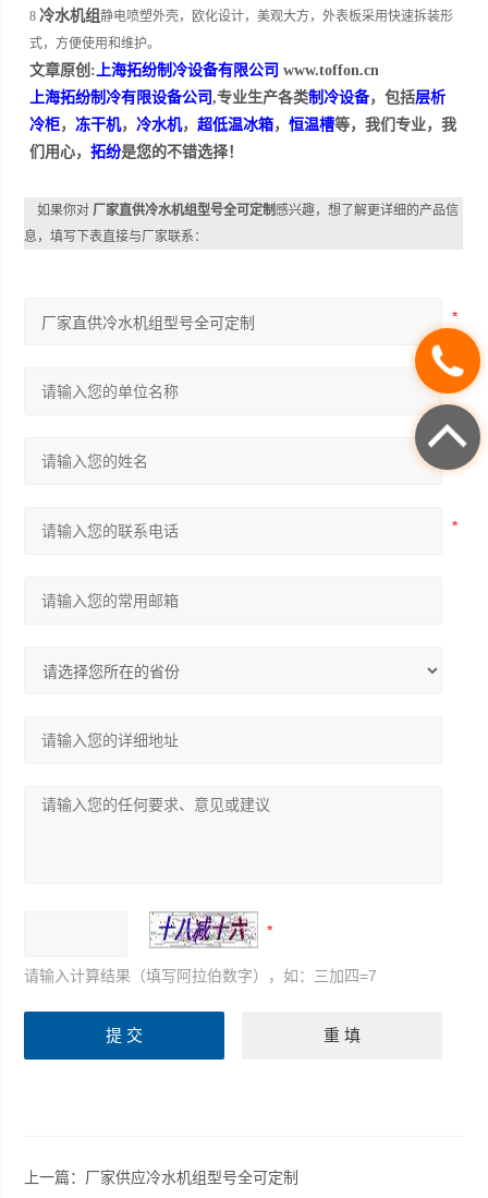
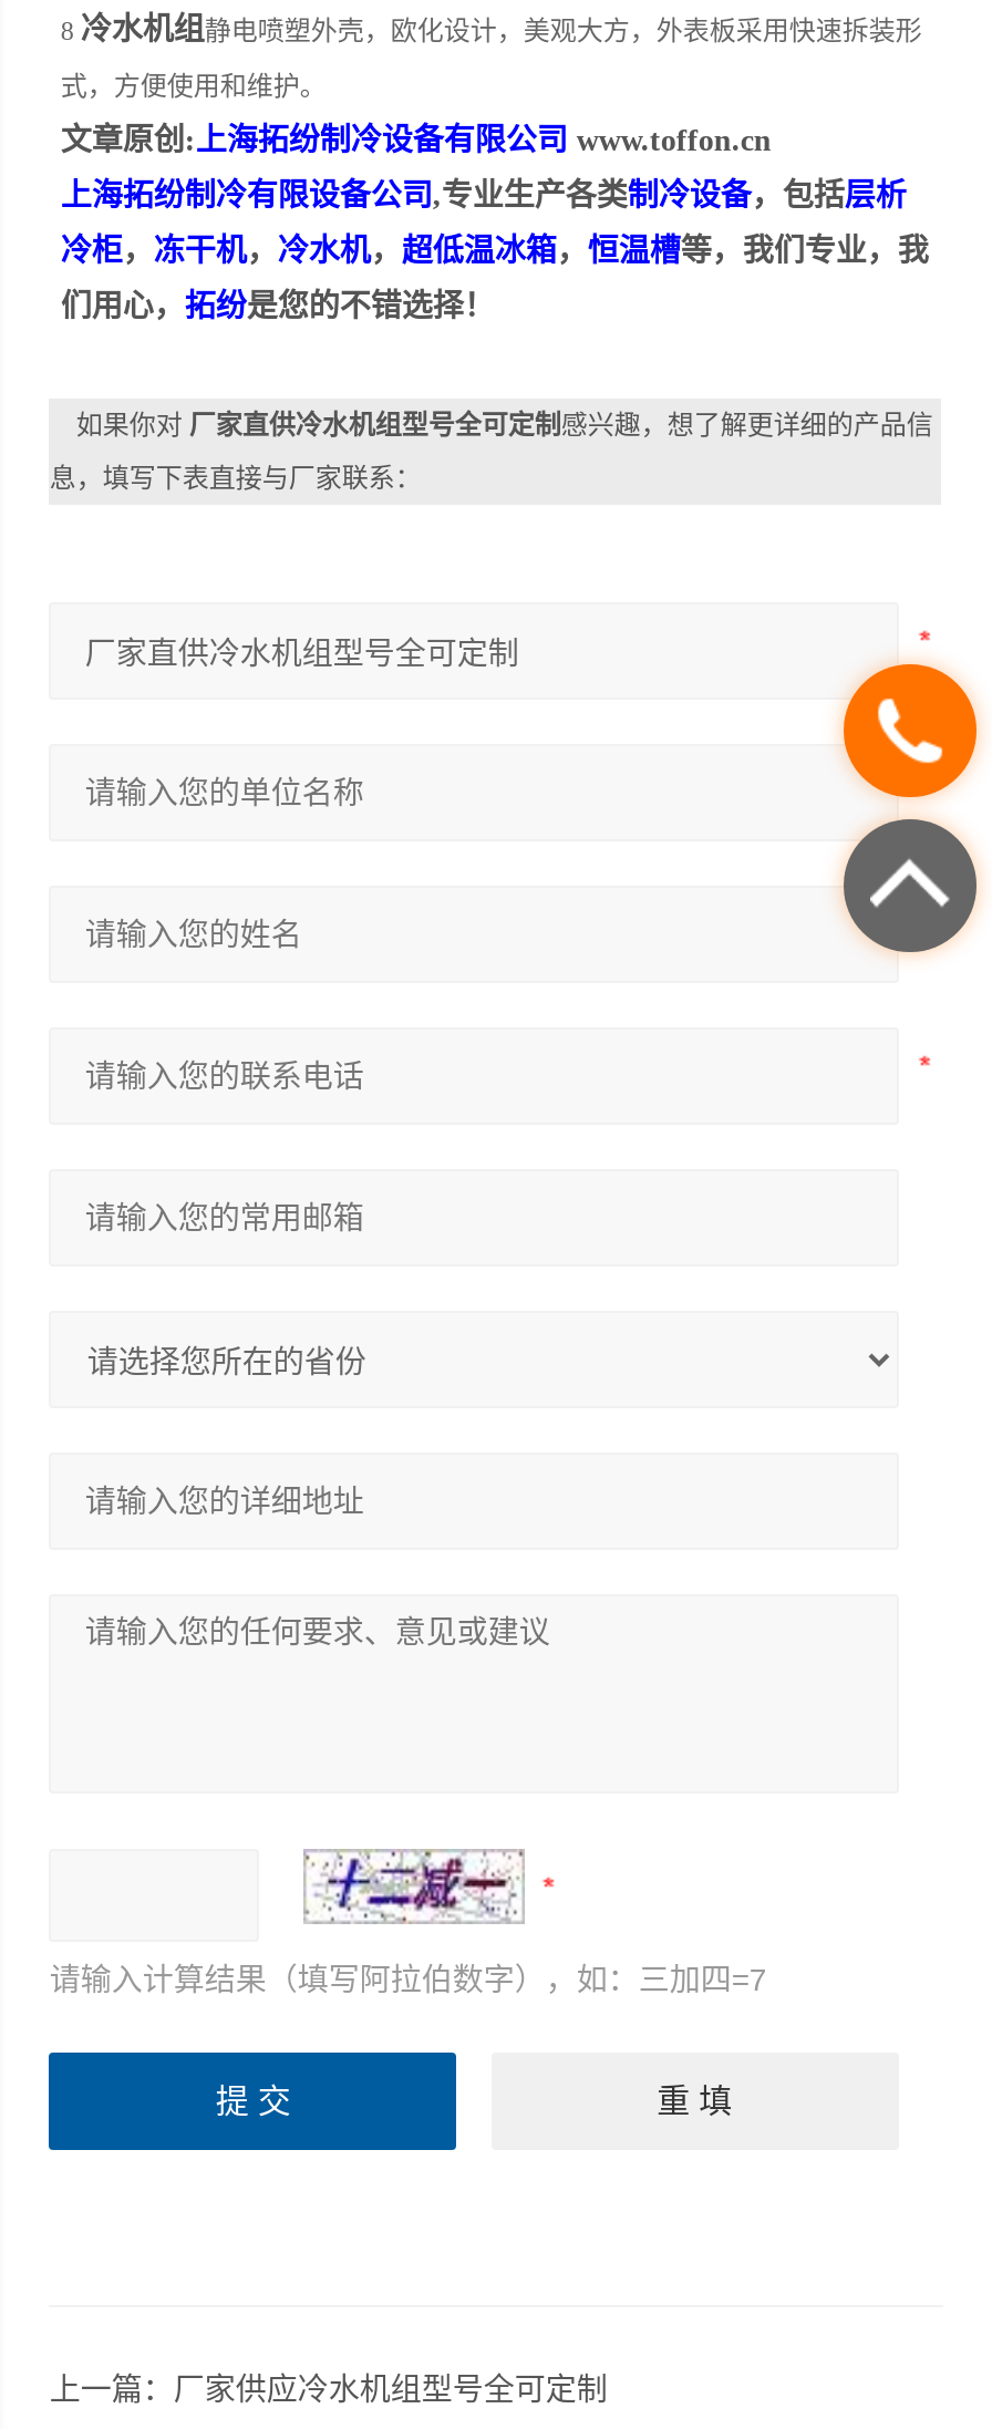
[152,912,255,947] [image] -> [306,1851,523,1922] [image]

